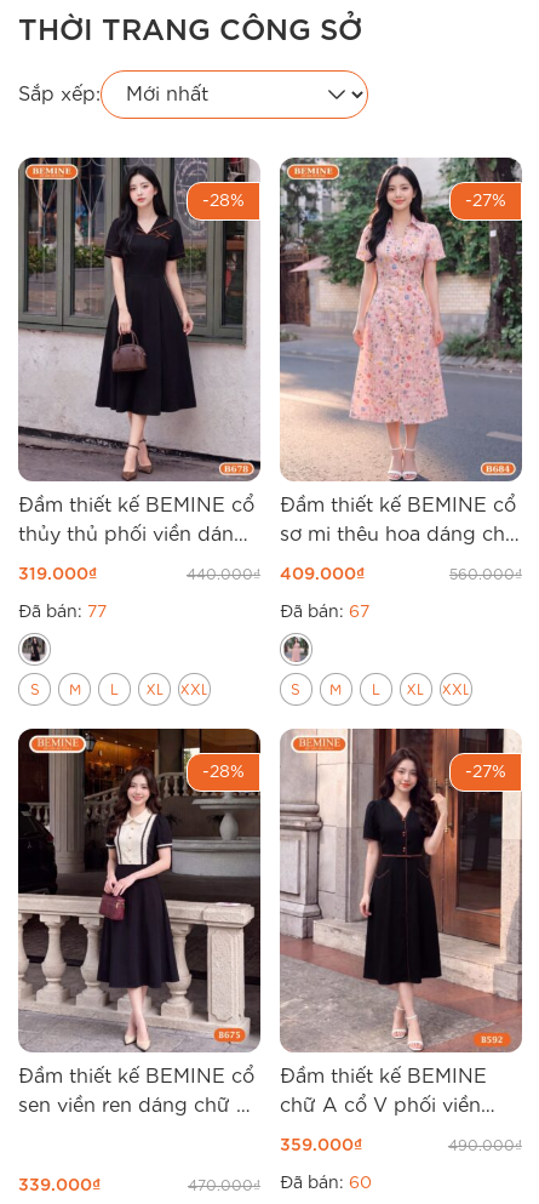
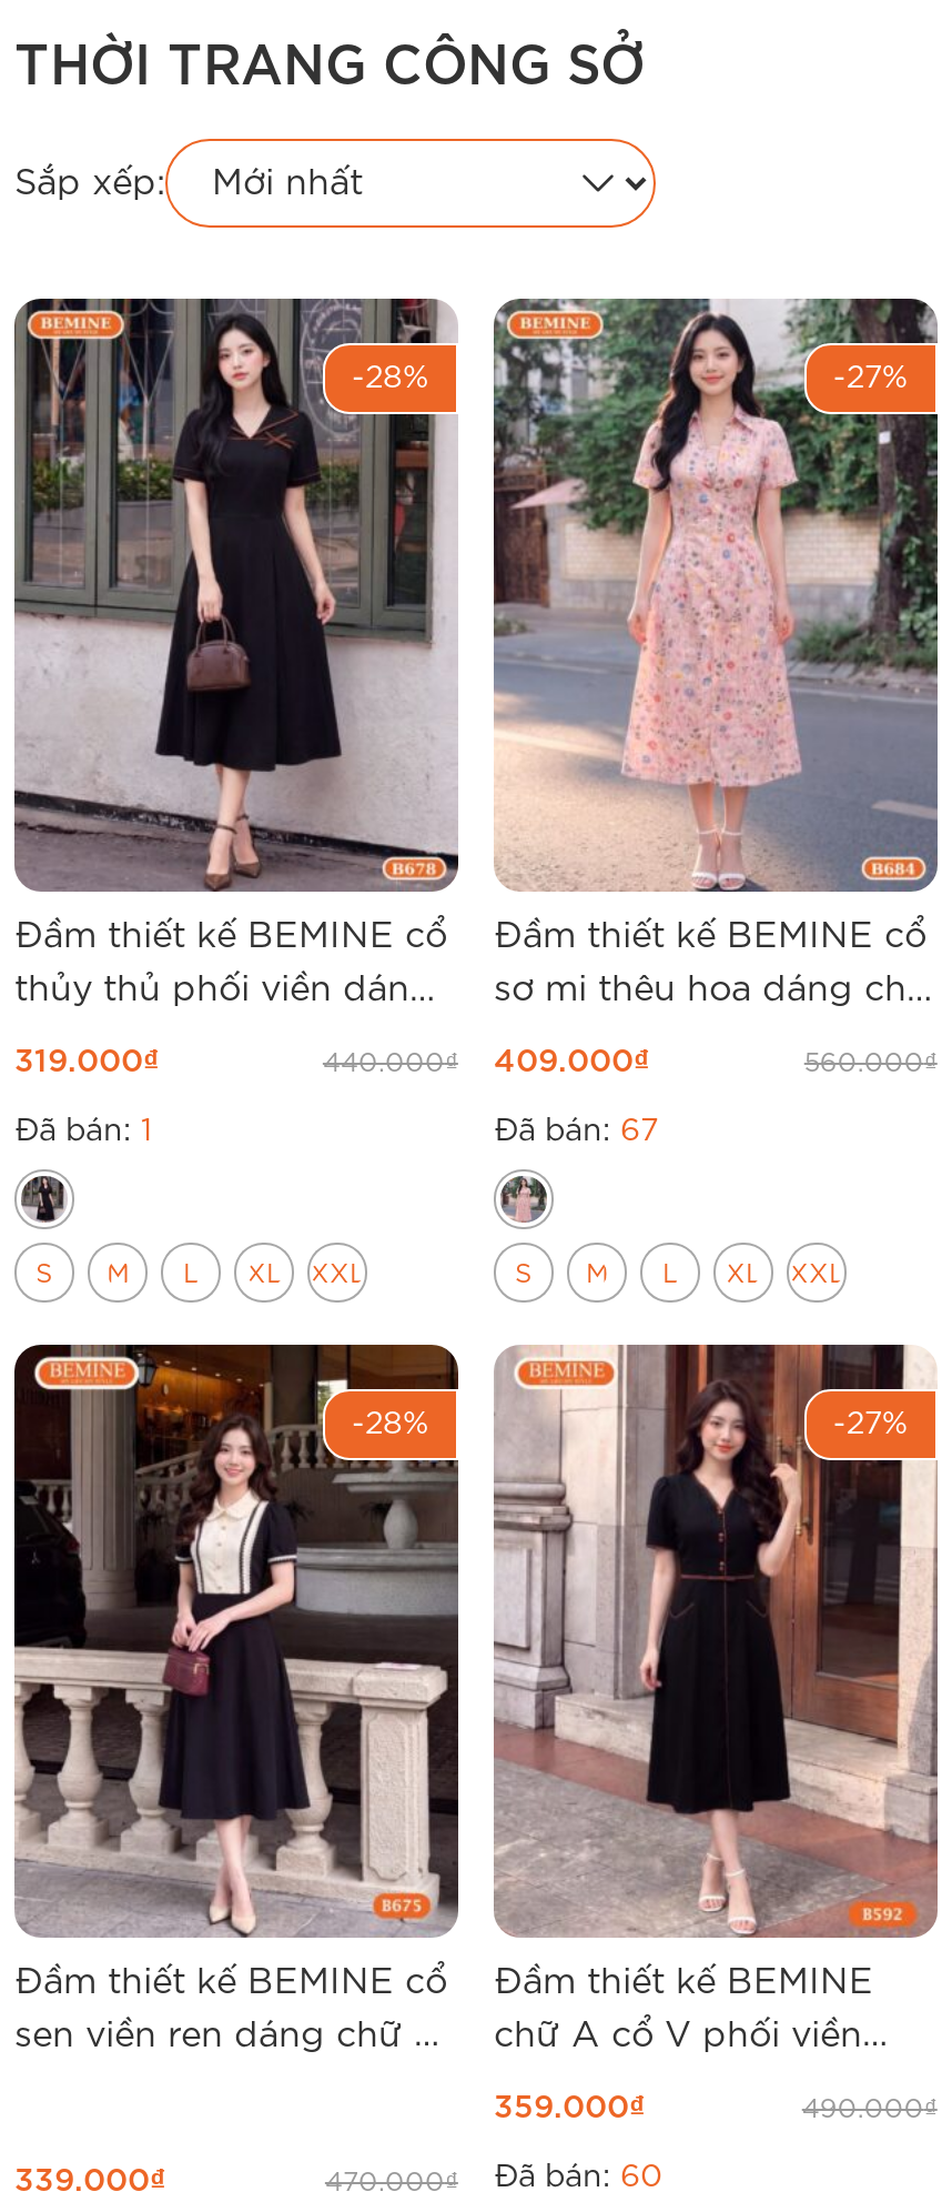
[18,601,107,622] Đã bán: 77 -> [14,1112,152,1149] Đã bán: 1

